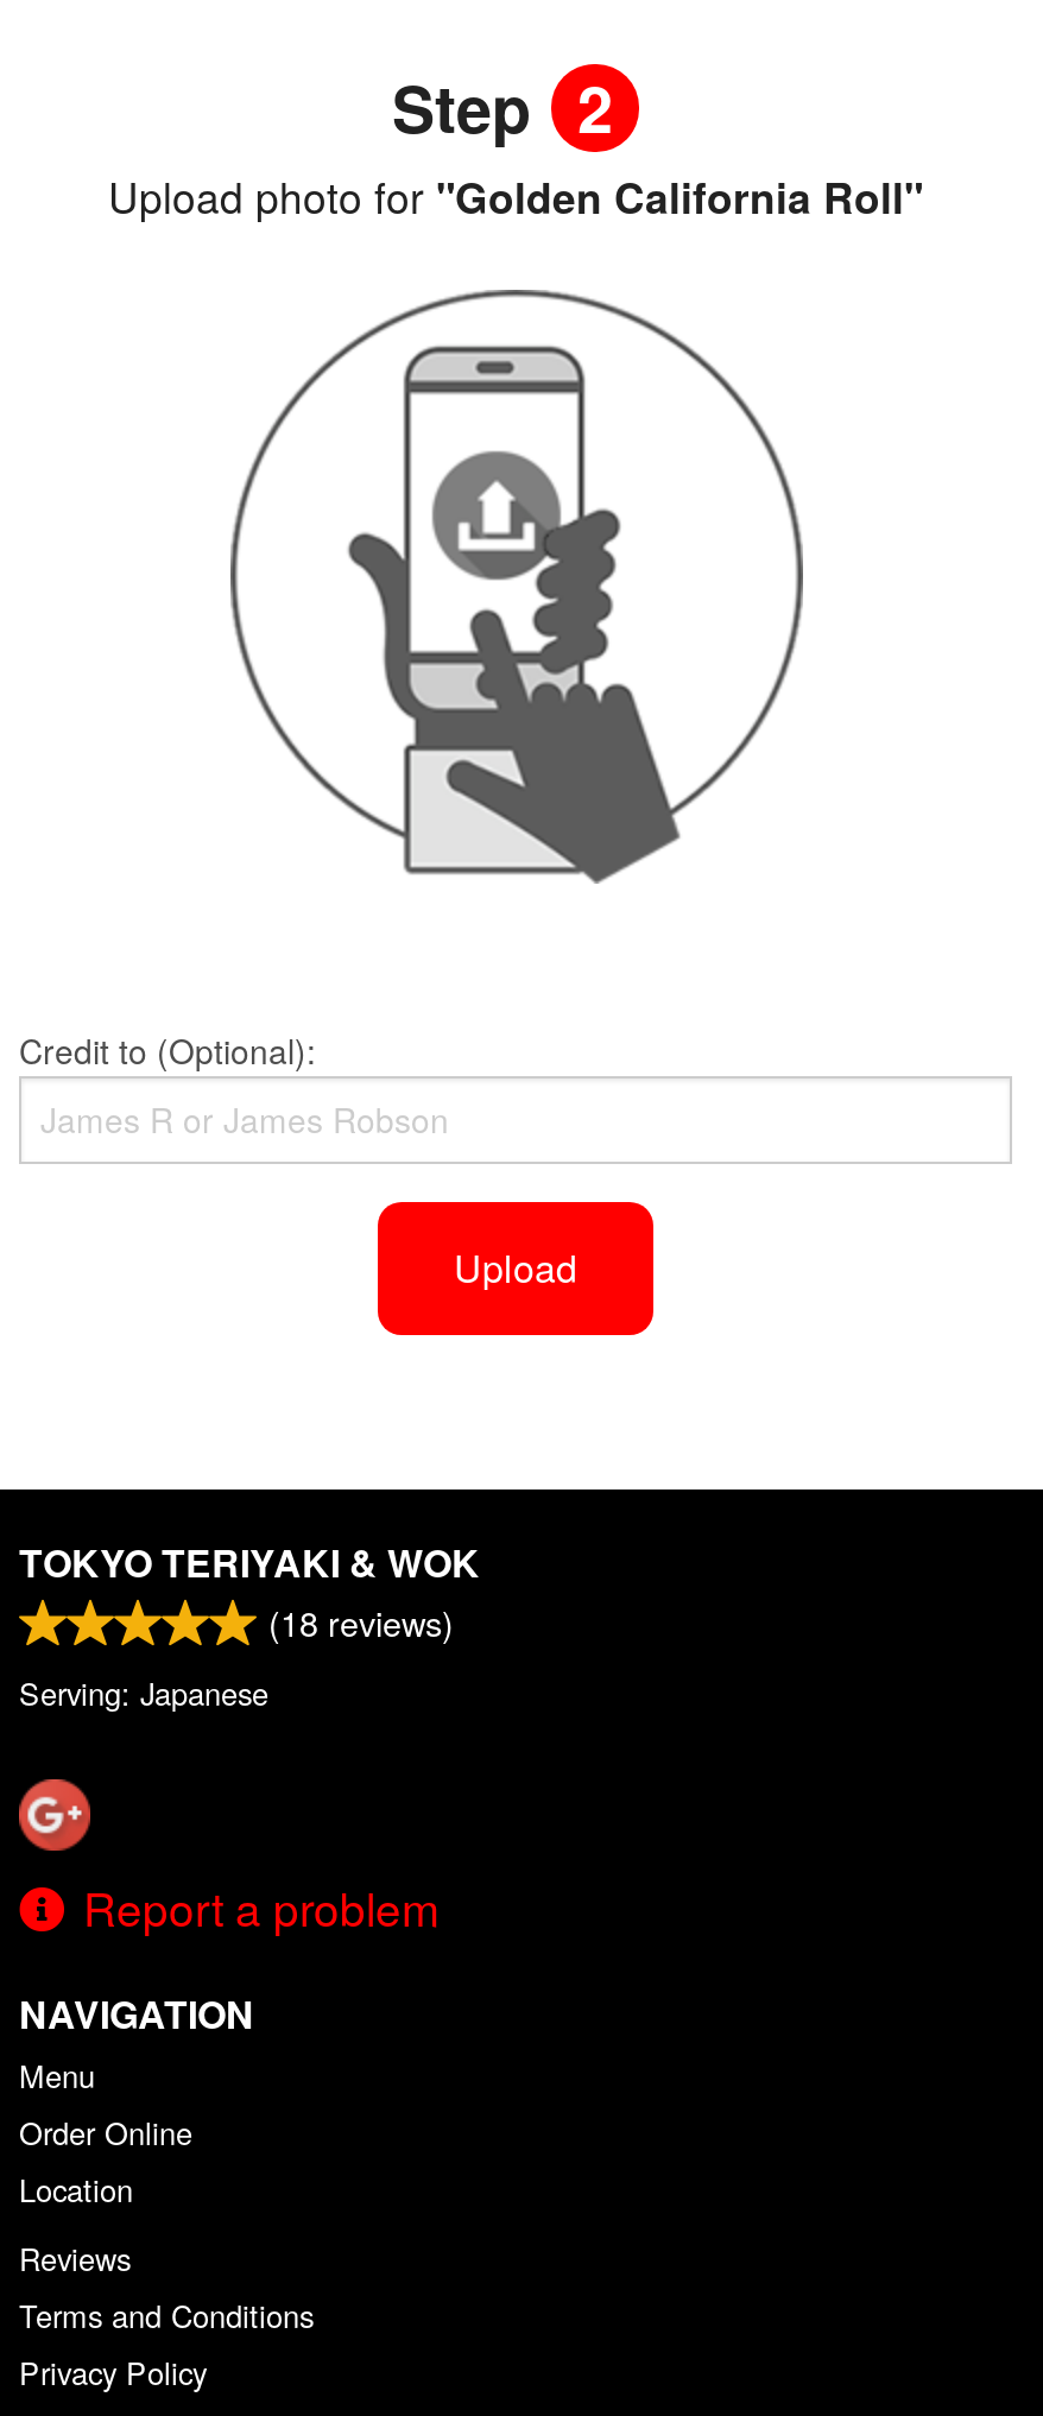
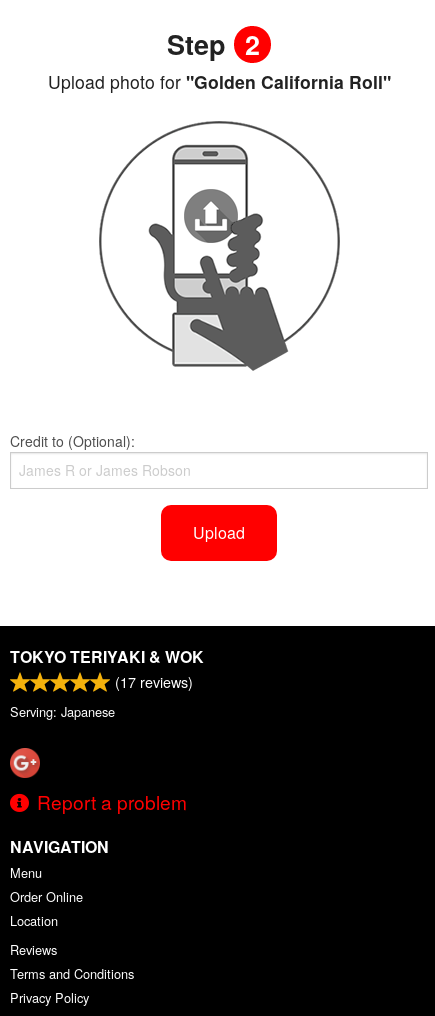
[268,1595,454,1645] (18 reviews) -> [115,670,193,691] (17 reviews)

